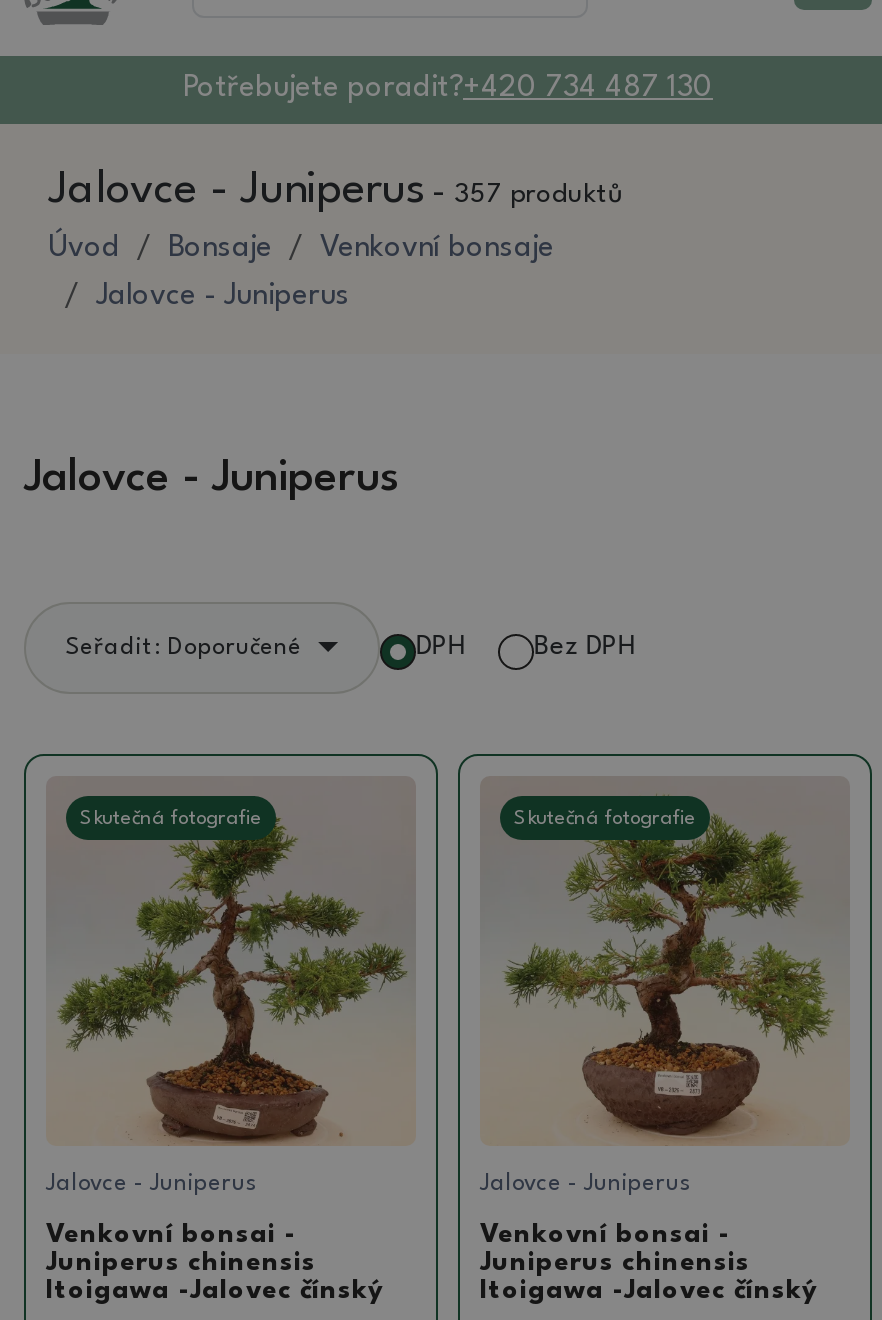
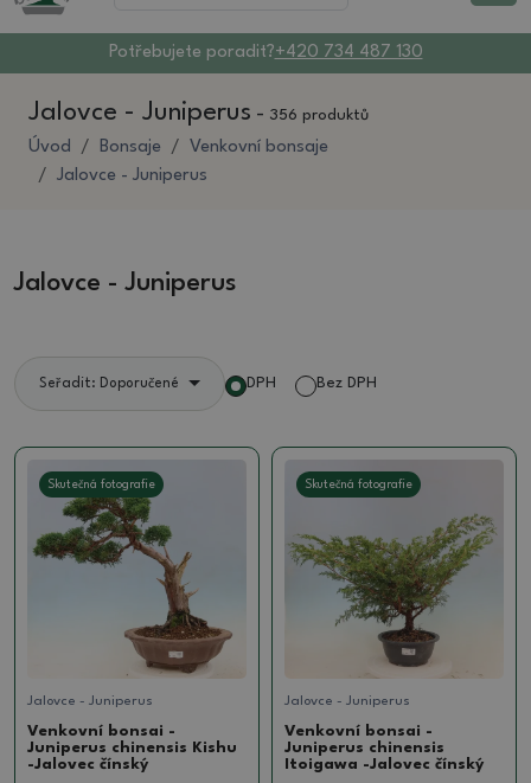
[48,169,622,213] Jalovce - Juniperus - 357 produktů -> [28,100,369,126] Jalovce - Juniperus - 356 produktů
[48,810,410,1146] [image] -> [28,482,242,678] [image]
[482,804,844,1146] [image] -> [284,477,501,678] [image]
[46,1251,382,1305] Juniperus chinensis | Itoigawa -Jalovec čínský -> [27,741,237,773] Juniperus chinensis Kishu | -Jalovec čínský

